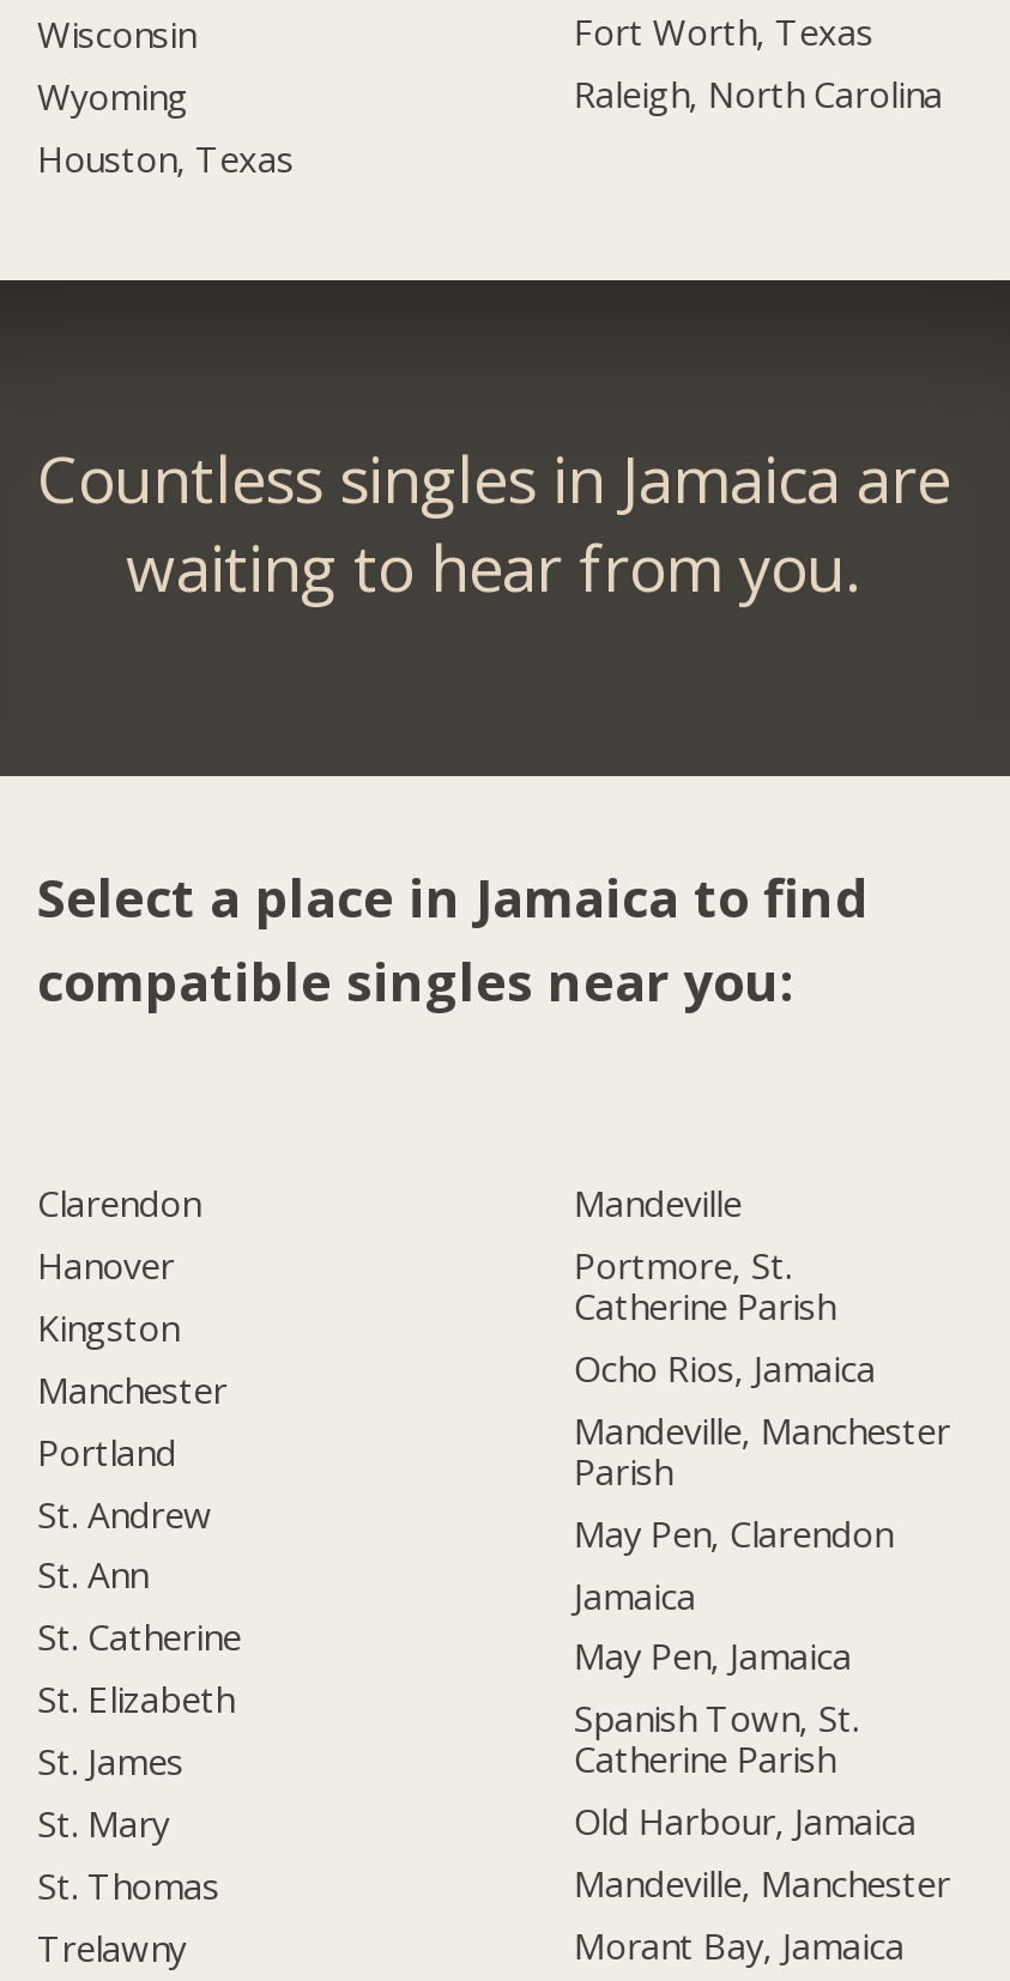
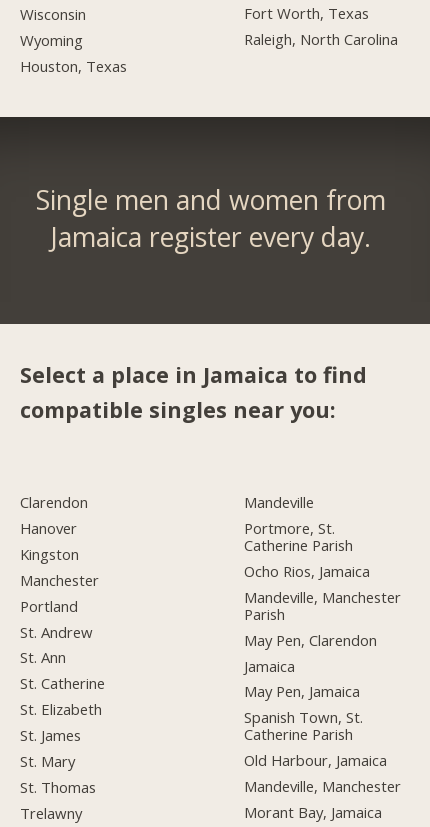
[37,435,950,610] Countless singles in Jamaica are | waiting to hear from you. -> [36,182,386,255] Single men and women from | Jamaica register every day.

